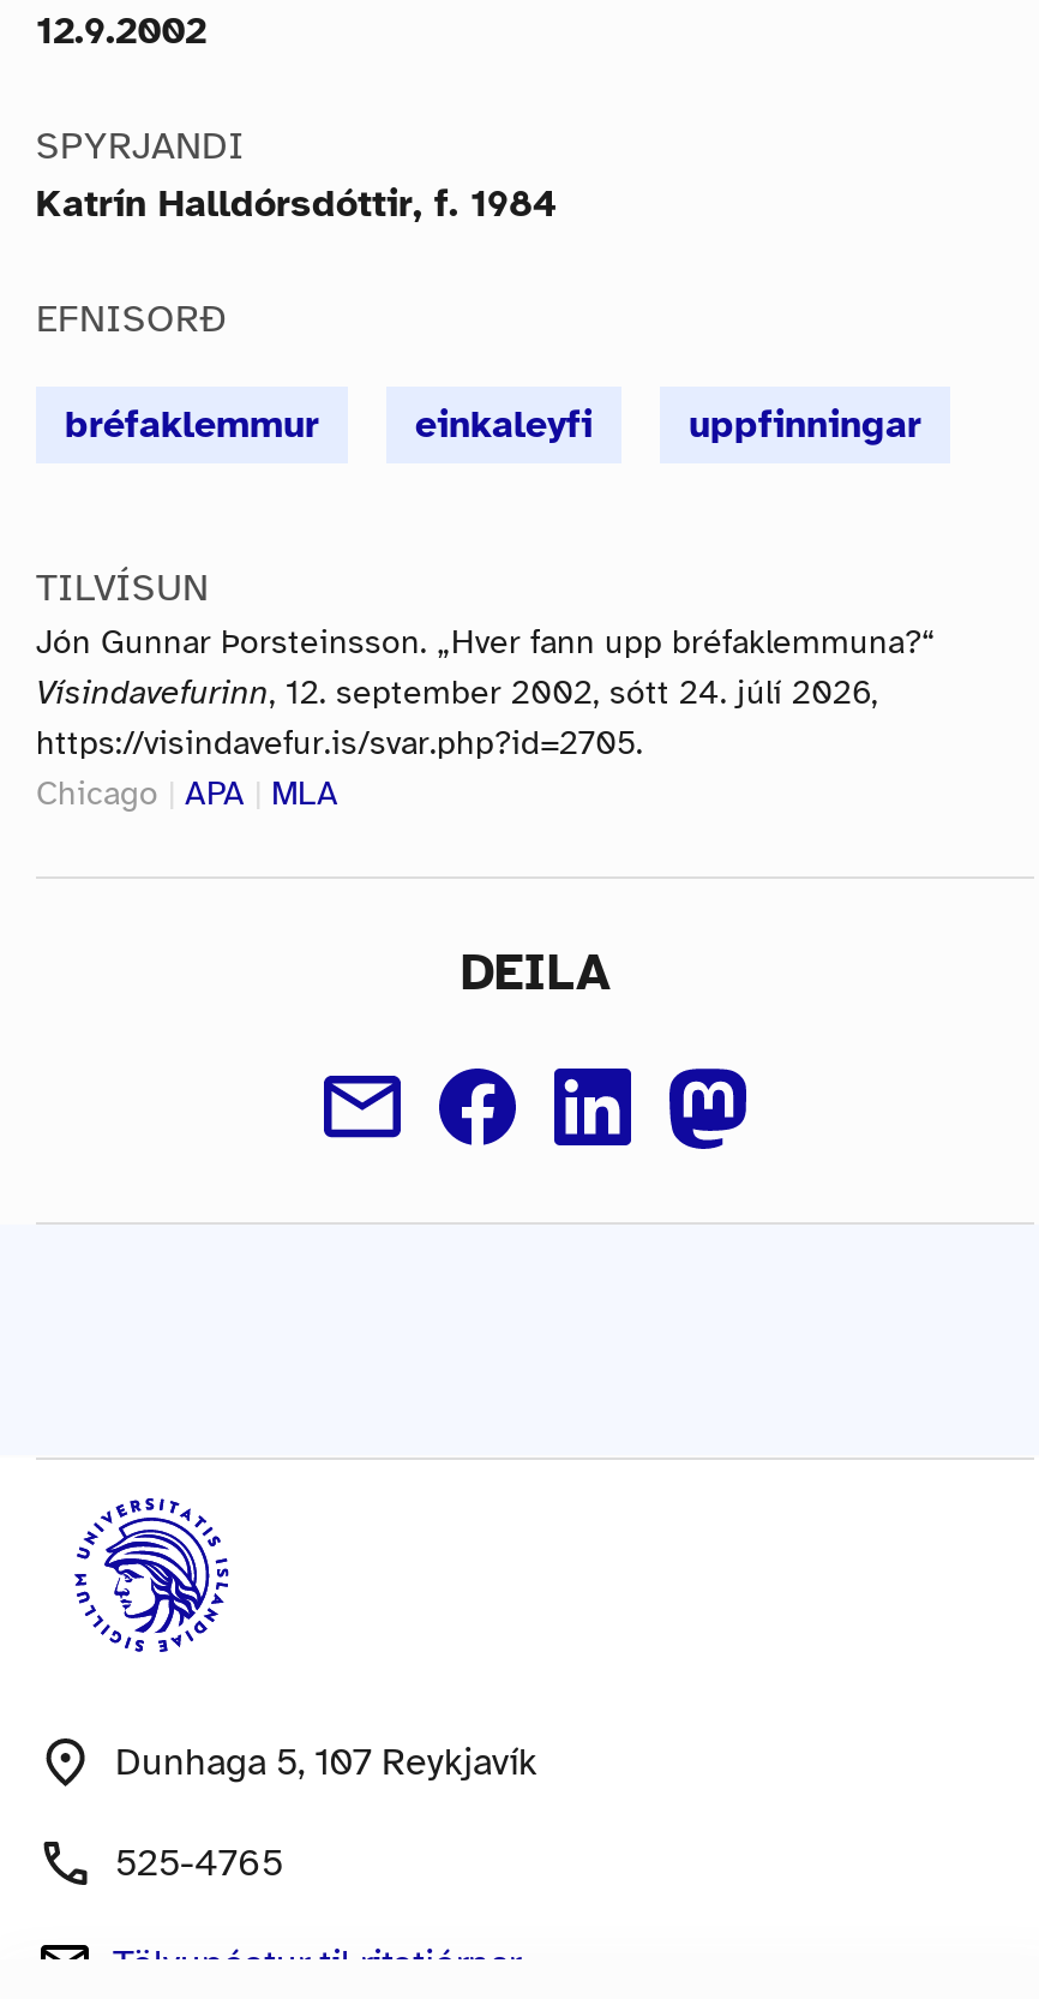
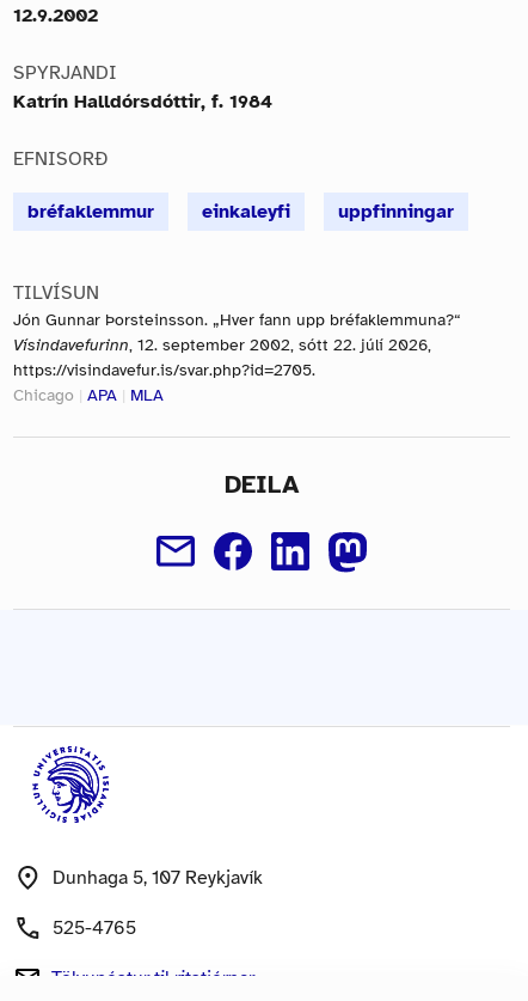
[36,672,878,713] Vísindavefurinn, 12. september 2002, sótt 24. júlí 2026, -> [13,335,431,355] Vísindavefurinn, 12. september 2002, sótt 22. júlí 2026,

